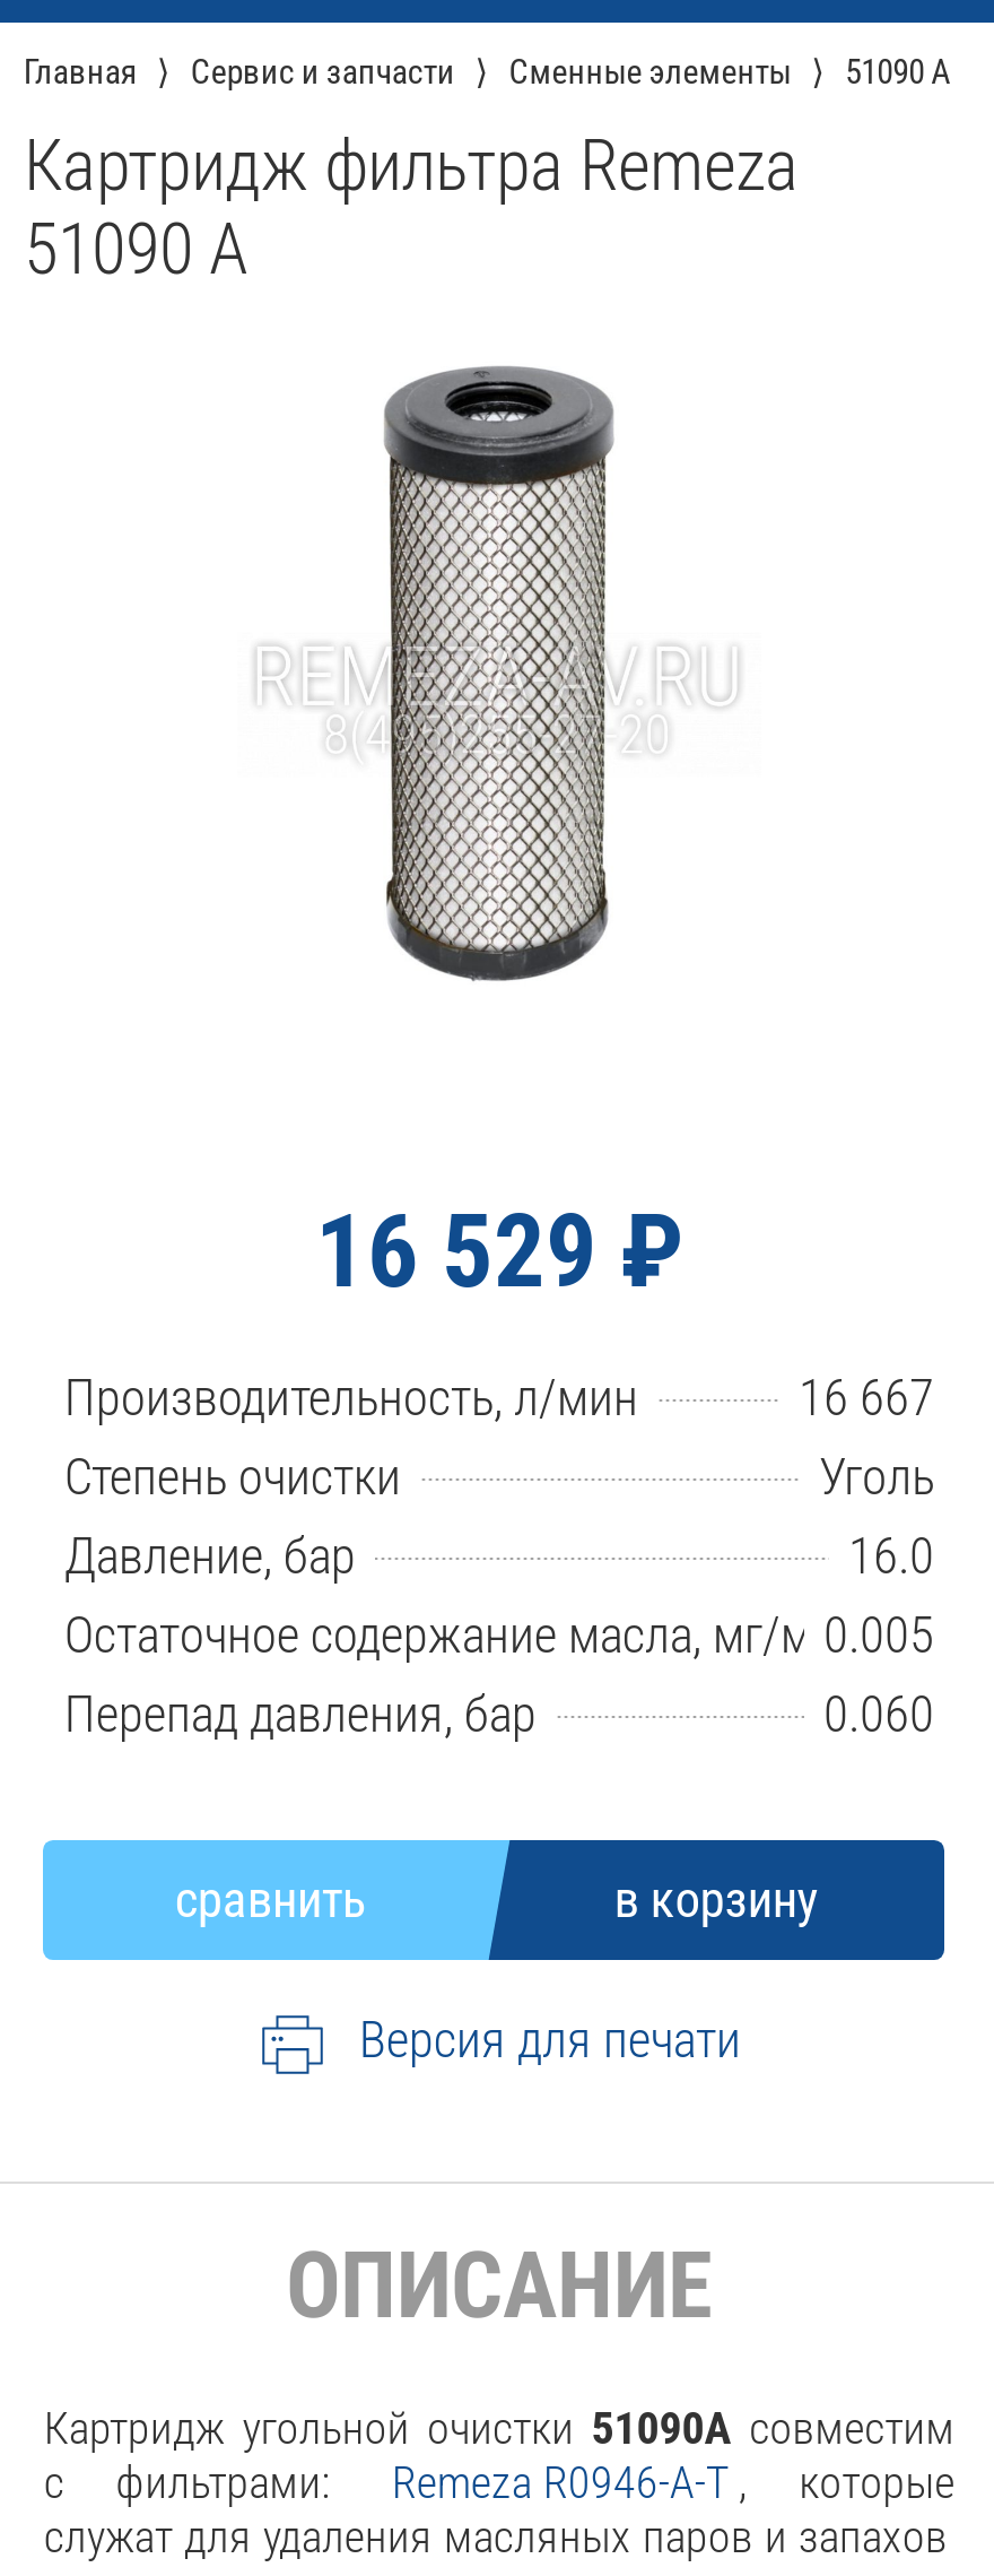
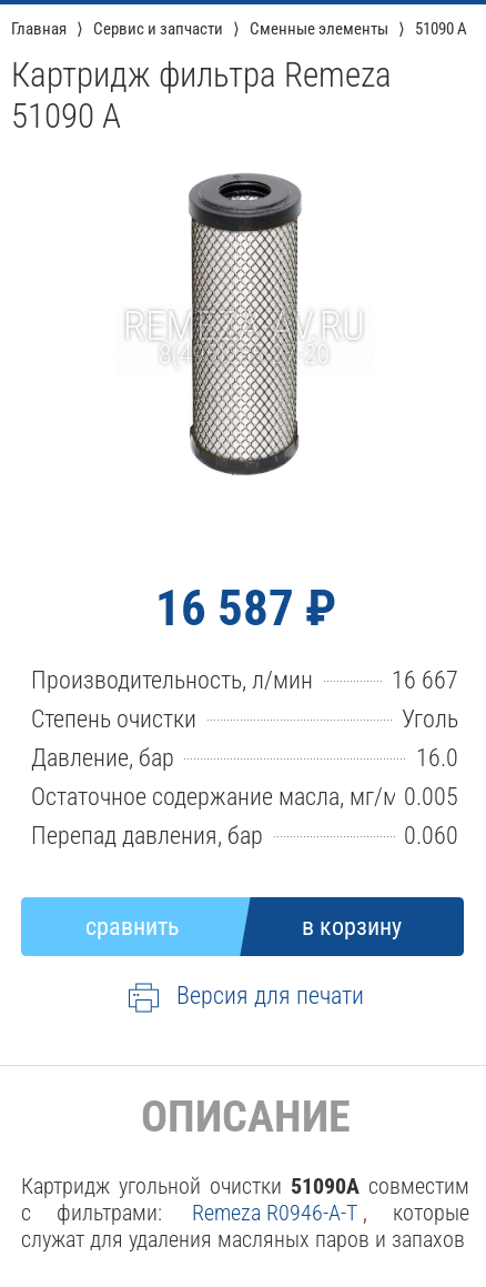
[315,1192,683,1312] 16 529 ₽ -> [155,579,336,638] 16 587 ₽

